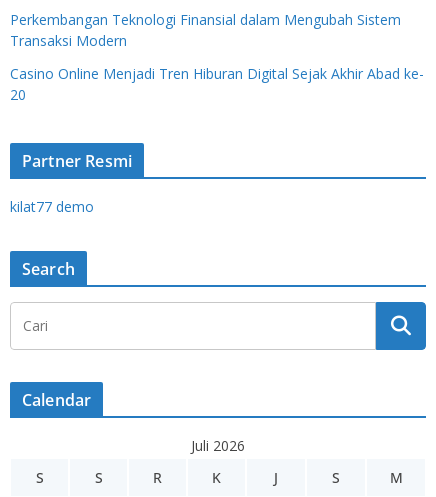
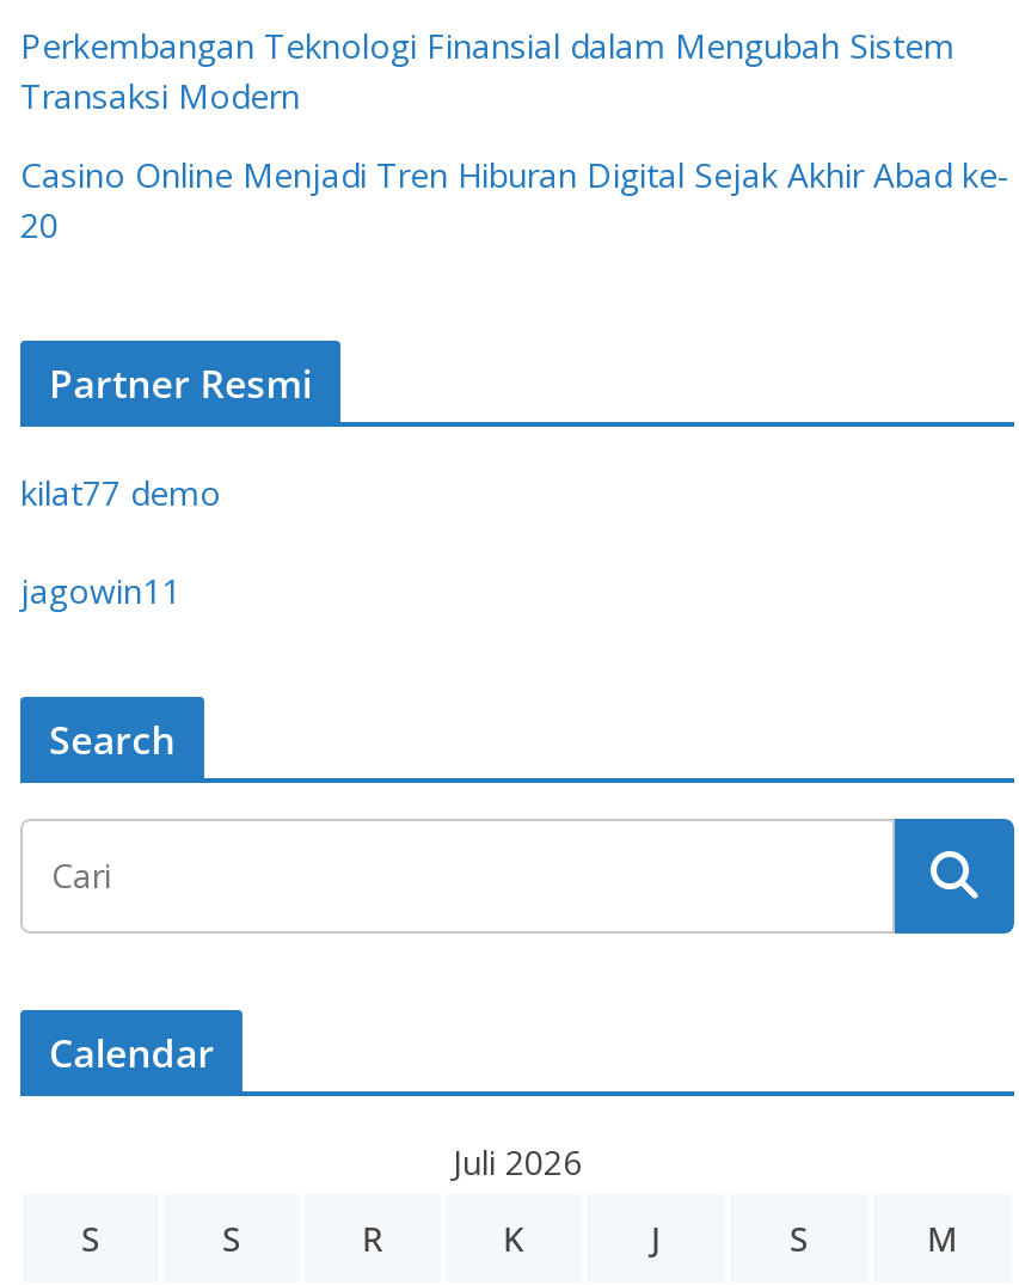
none -> [20,568,180,613] jagowin11

